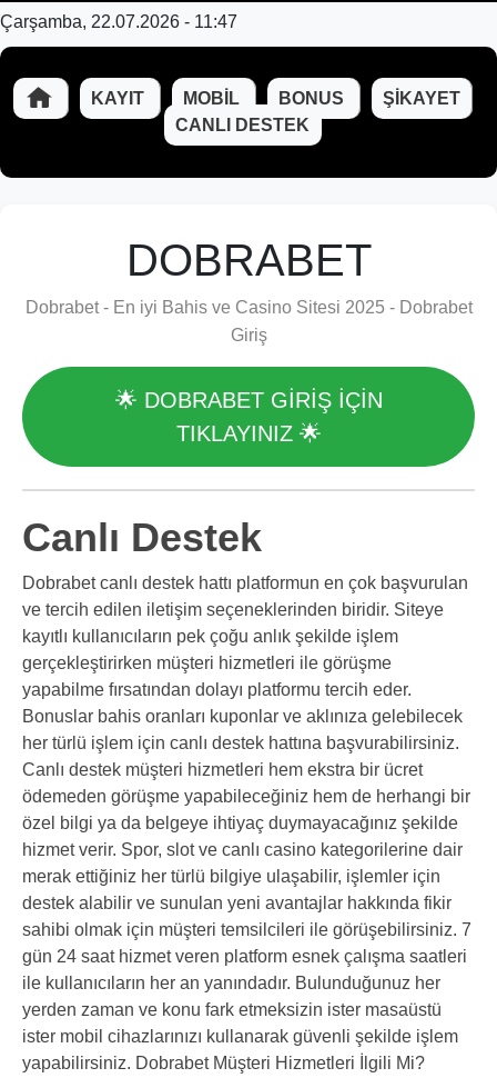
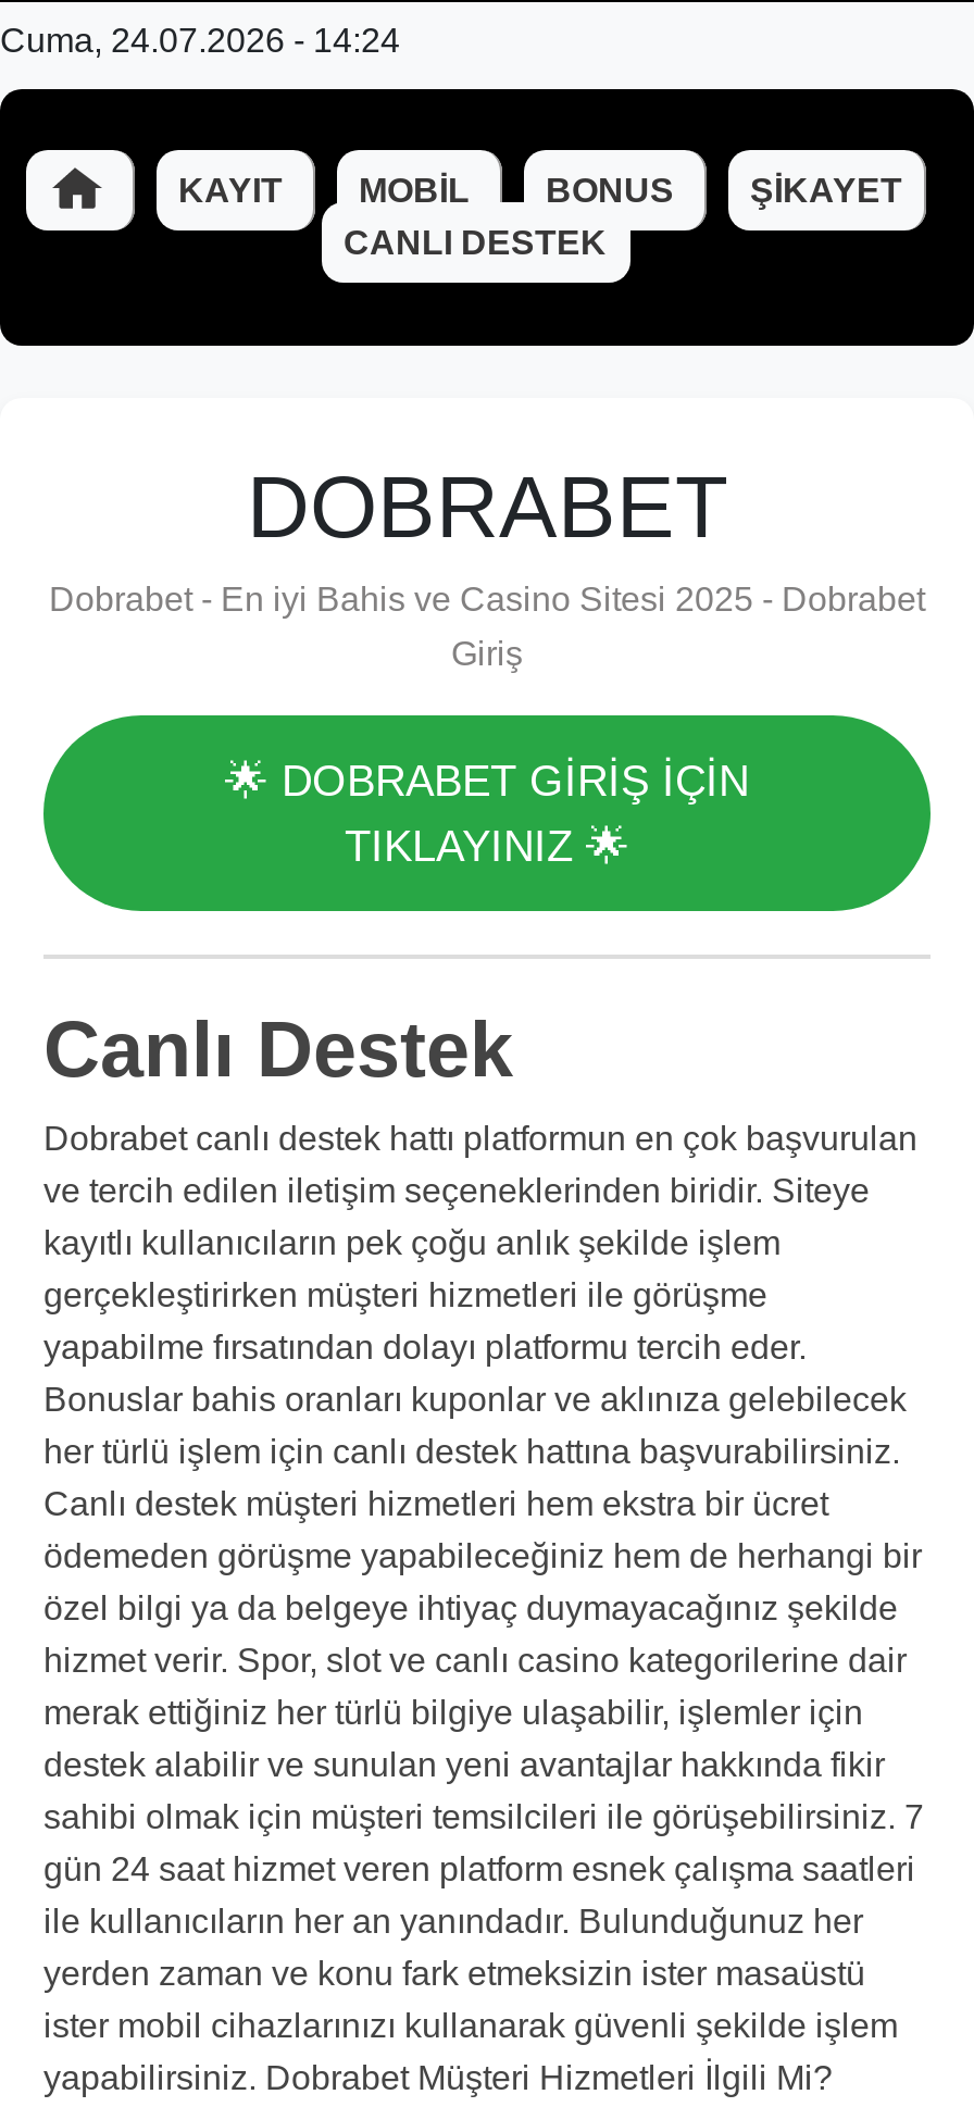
[0,12,237,31] Çarşamba, 22.07.2026 - 11:47 -> [0,22,400,59] Cuma, 24.07.2026 - 14:24

